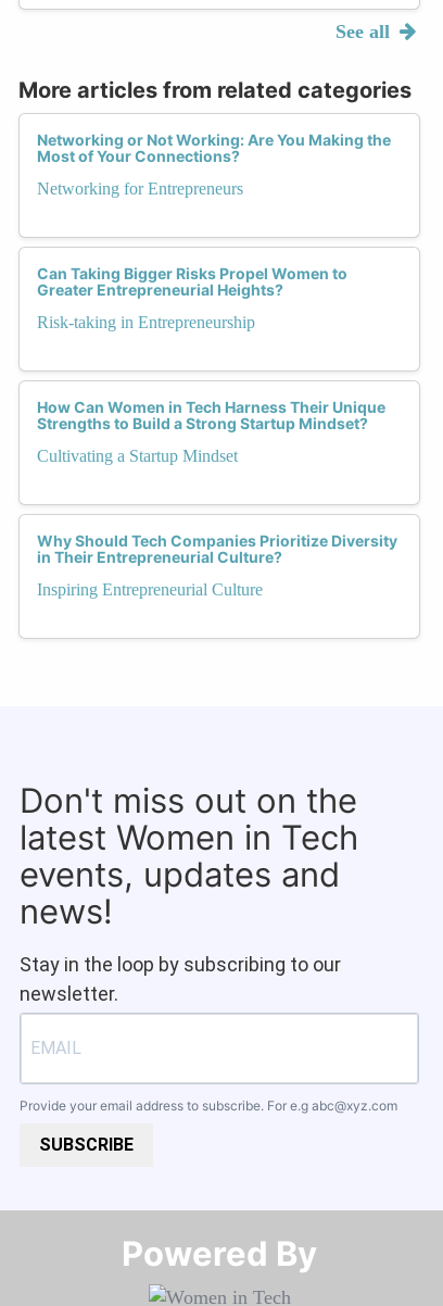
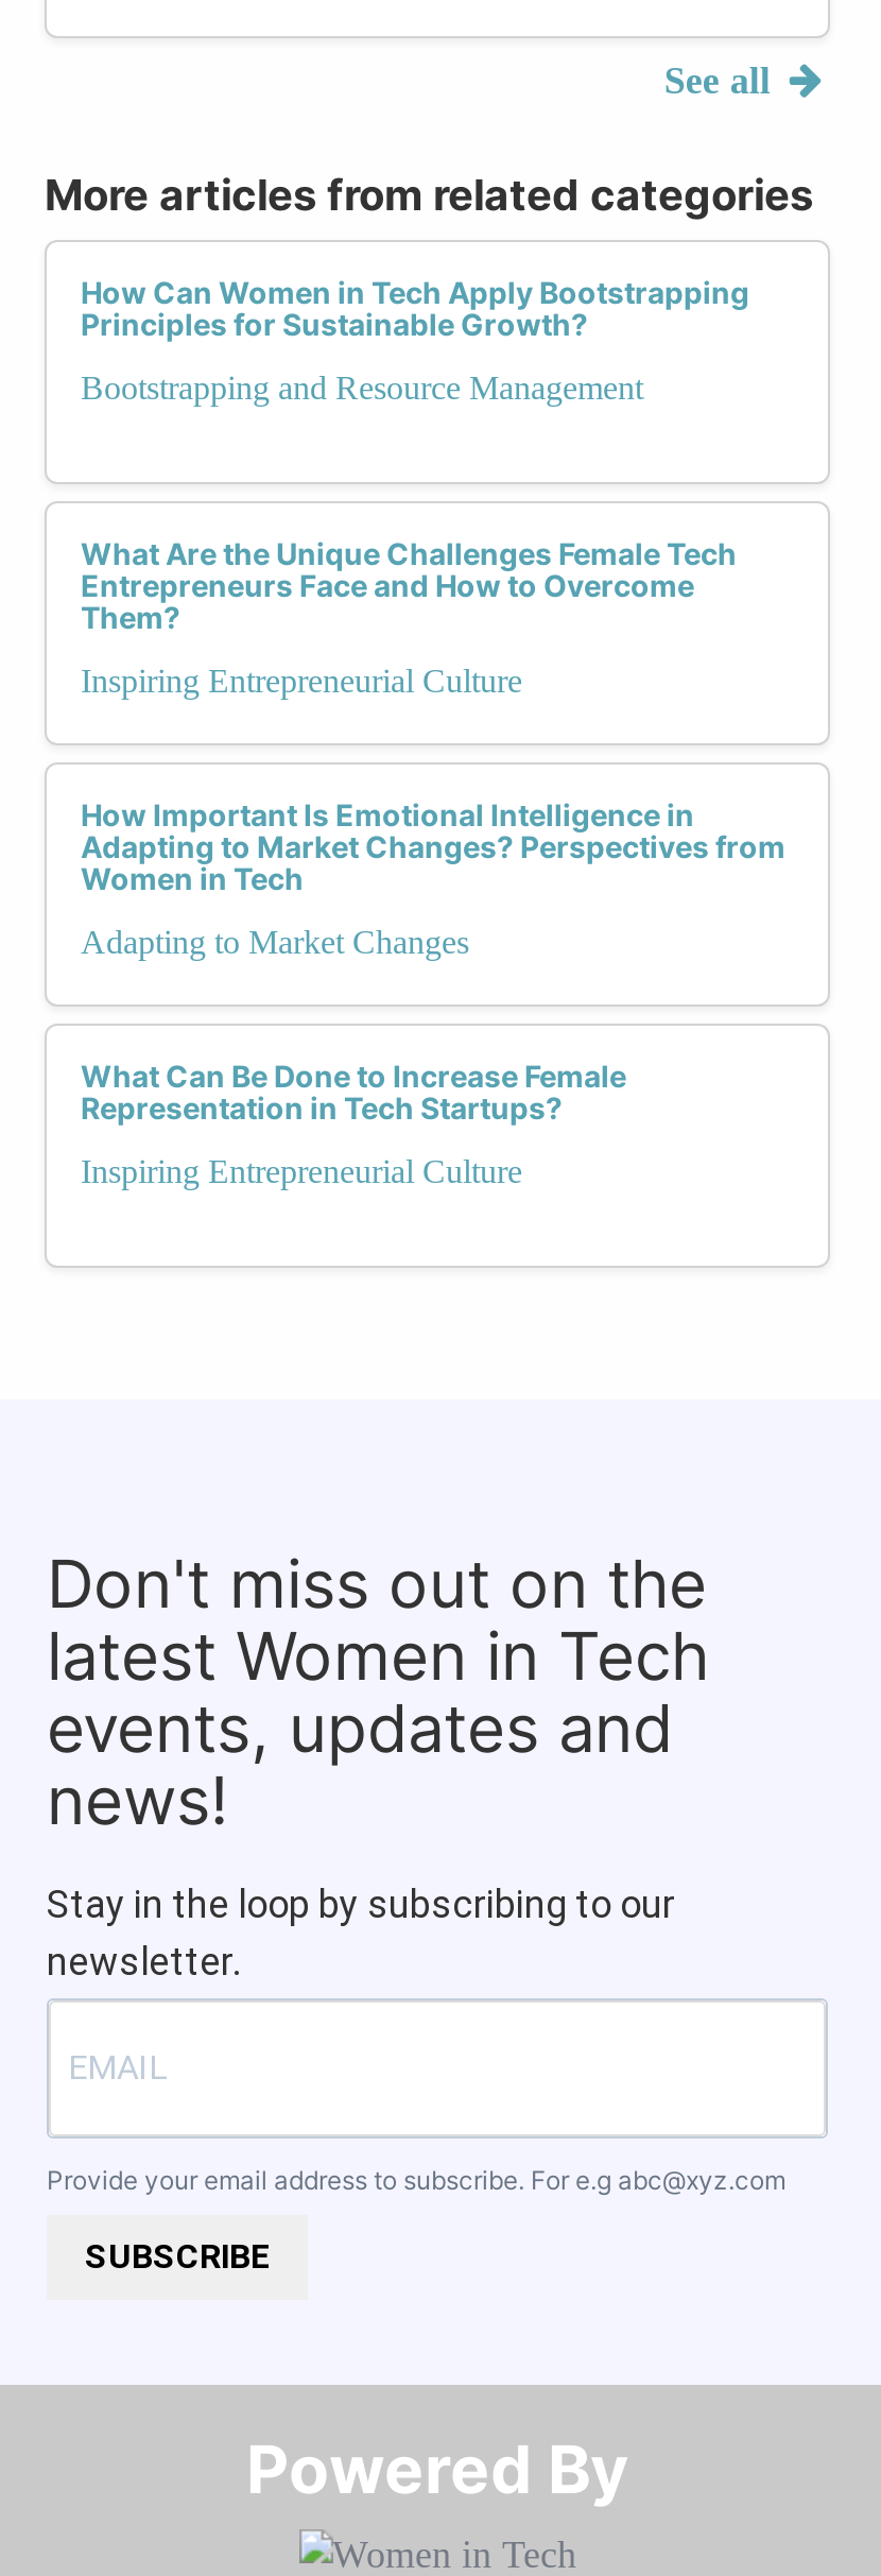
[37,130,391,165] Networking or Not Working: Are You Making the | Most of Your Connections? -> [81,274,749,342] How Can Women in Tech Apply Bootstrapping | Principles for Sustainable Growth?
[37,179,243,198] Networking for Entrepreneurs -> [81,370,643,406] Bootstrapping and Resource Management
[37,264,347,299] Can Taking Bigger Risks Propel Women to | Greater Entrepreneurial Heights? -> [81,535,737,635] What Are the Unique Challenges Female Tech | Entrepreneurs Face and How to Overcome | Them?
[37,313,255,331] Risk-taking in Entrepreneurship -> [81,663,522,699] Inspiring Entrepreneurial Culture
[37,398,385,432] How Can Women in Tech Harness Their Unique | Strengths to Build a Strong Startup Mindset? -> [81,796,785,896] How Important Is Emotional Intelligence in | Adapting to Market Changes? Perspectives from | Women in Tech
[37,447,238,465] Cultivating a Startup Mindset -> [81,924,469,960] Adapting to Market Changes
[37,531,397,566] Why Should Tech Companies Prioritize Diversity | in Their Entrepreneurial Culture? -> [81,1058,626,1126] What Can Be Done to Increase Female | Representation in Tech Startups?

